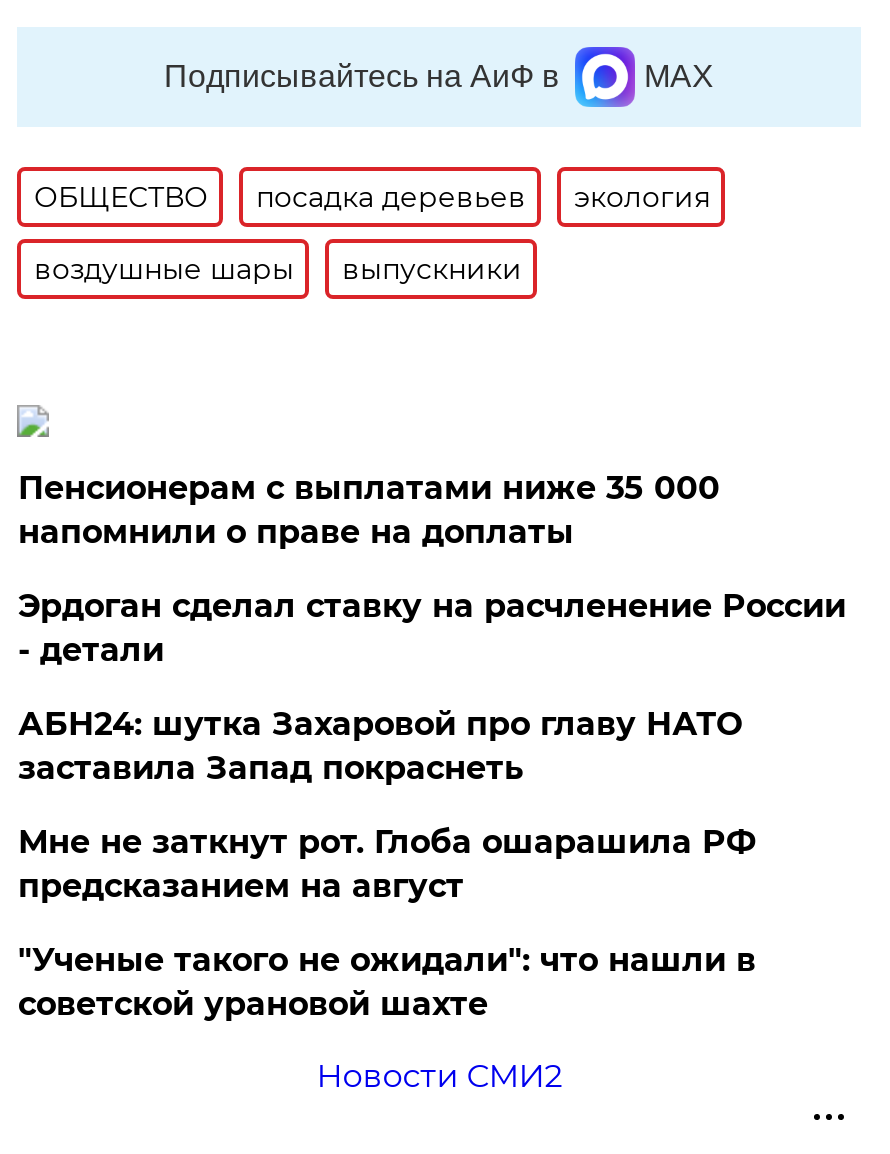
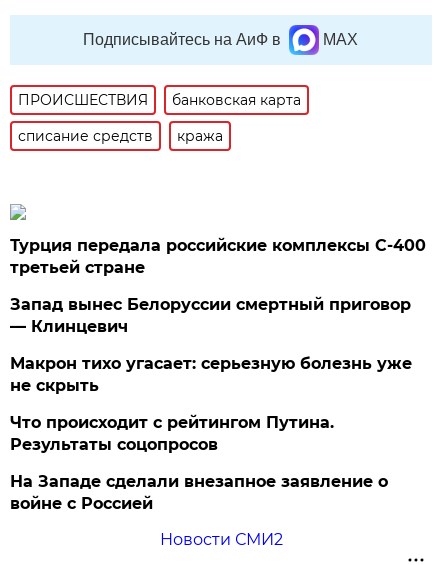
[34,179,710,215] ОБЩЕСТВО | посадка деревьев | экология -> [18,91,301,109] ПРОИСШЕСТВИЯ | банковская карта
[34,251,522,287] воздушные шары | выпускники -> [18,127,223,145] списание средств | кража
[18,469,720,551] Пенсионерам с выплатами ниже 35 000 | напомнили о праве на доплаты -> [10,236,426,277] Турция передала российские комплексы С-400 | третьей стране
[18,587,846,669] Эрдоган сделал ставку на расчленение России | - детали -> [10,295,411,336] Запад вынес Белоруссии смертный приговор | — Клинцевич
[18,705,742,787] АБН24: шутка Захаровой про главу НАТО | заставила Запад покраснеть -> [10,354,412,395] Макрон тихо угасает: серьезную болезнь уже | не скрыть
[18,823,756,905] Мне не заткнут рот. Глоба ошарашила РФ | предсказанием на август -> [10,413,334,454] Что происходит с рейтингом Путина. | Результаты соцопросов
[18,941,756,1023] "Ученые такого не ожидали": что нашли в | советской урановой шахте -> [10,472,388,513] На Западе сделали внезапное заявление о | войне с Россией

